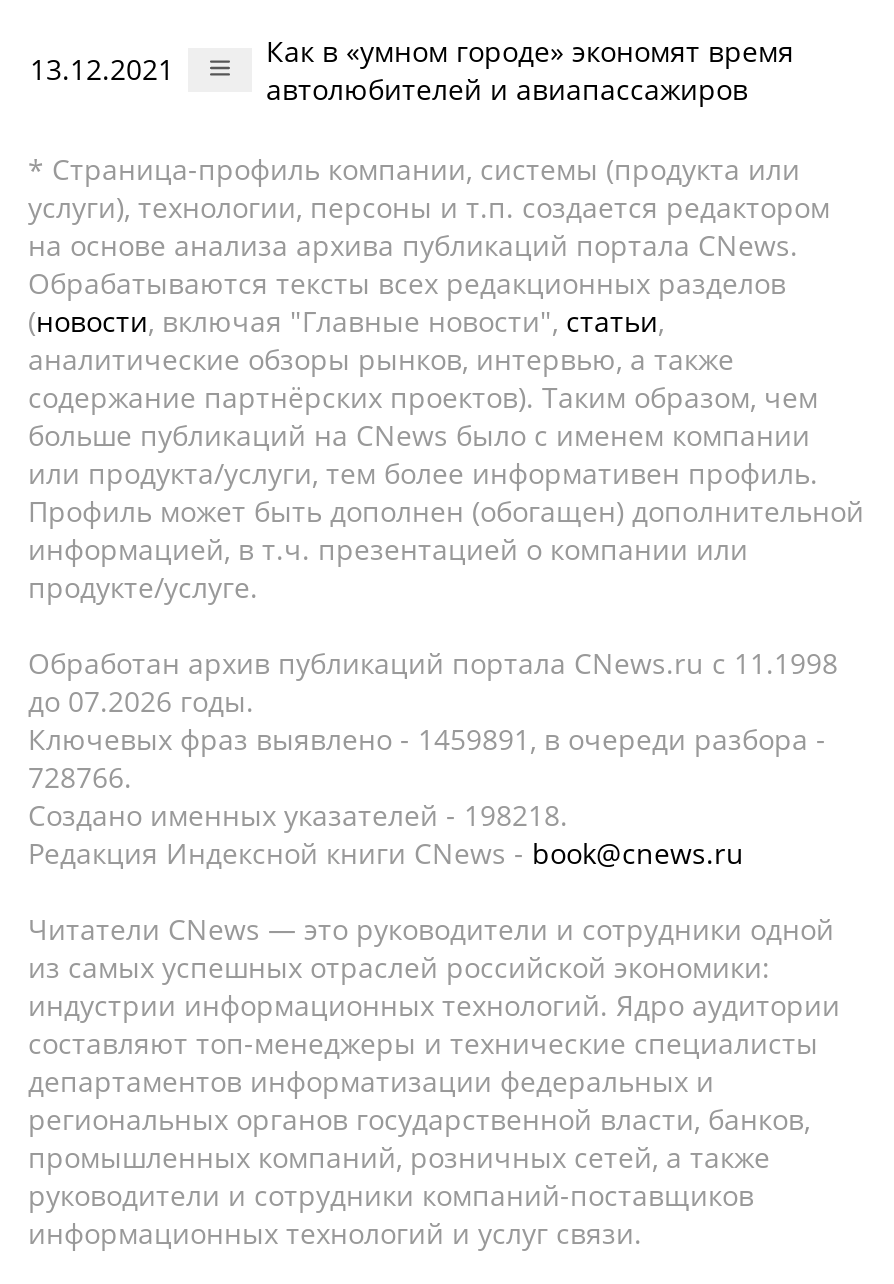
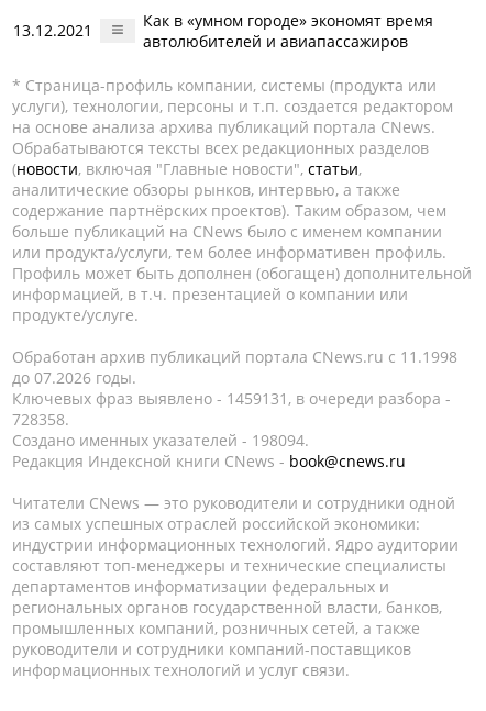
[28,720,826,758] Ключевых фраз выявлено - 1459891, в очереди разбора - -> [12,388,451,409] Ключевых фраз выявлено - 1459131, в очереди разбора -
[28,758,132,796] 728766. -> [12,409,69,430] 728358.
[28,796,568,834] Создано именных указателей - 198218. -> [12,430,309,451] Создано именных указателей - 198094.

